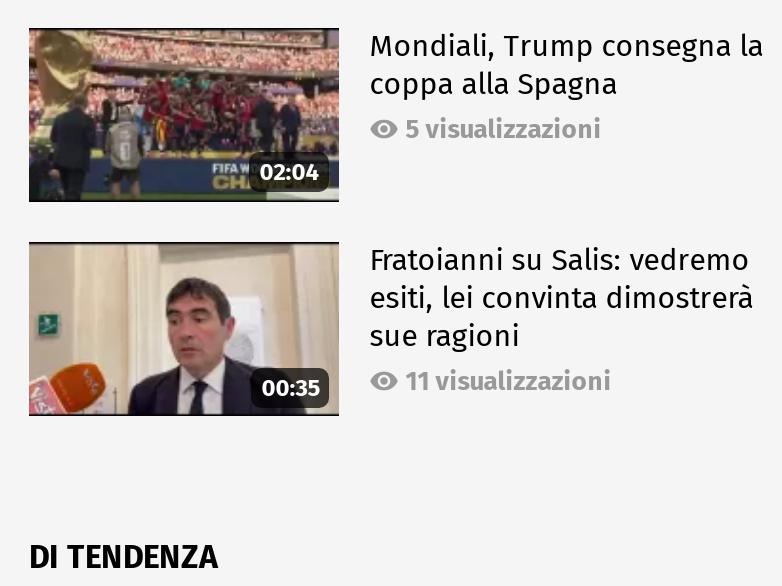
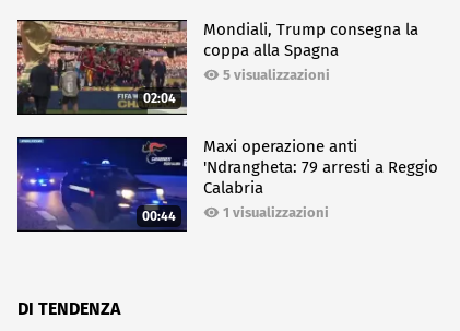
[27,242,341,416] [image] | 00:35 -> [16,137,188,232] [image] | 00:44
[369,243,753,397] Fratoianni su Salis: vedremo | esiti, lei convinta dimostrerà | sue ragioni | 11 visualizzazioni -> [203,137,438,221] Maxi operazione anti | 'Ndrangheta: 79 arresti a Reggio | Calabria | 1 visualizzazioni

